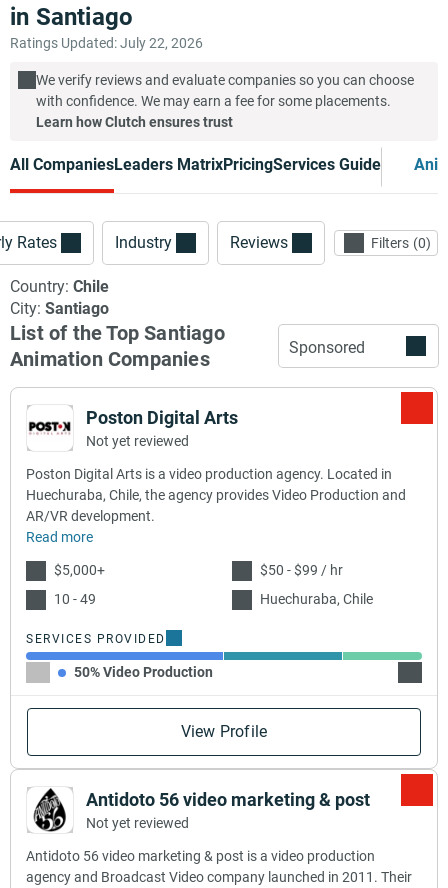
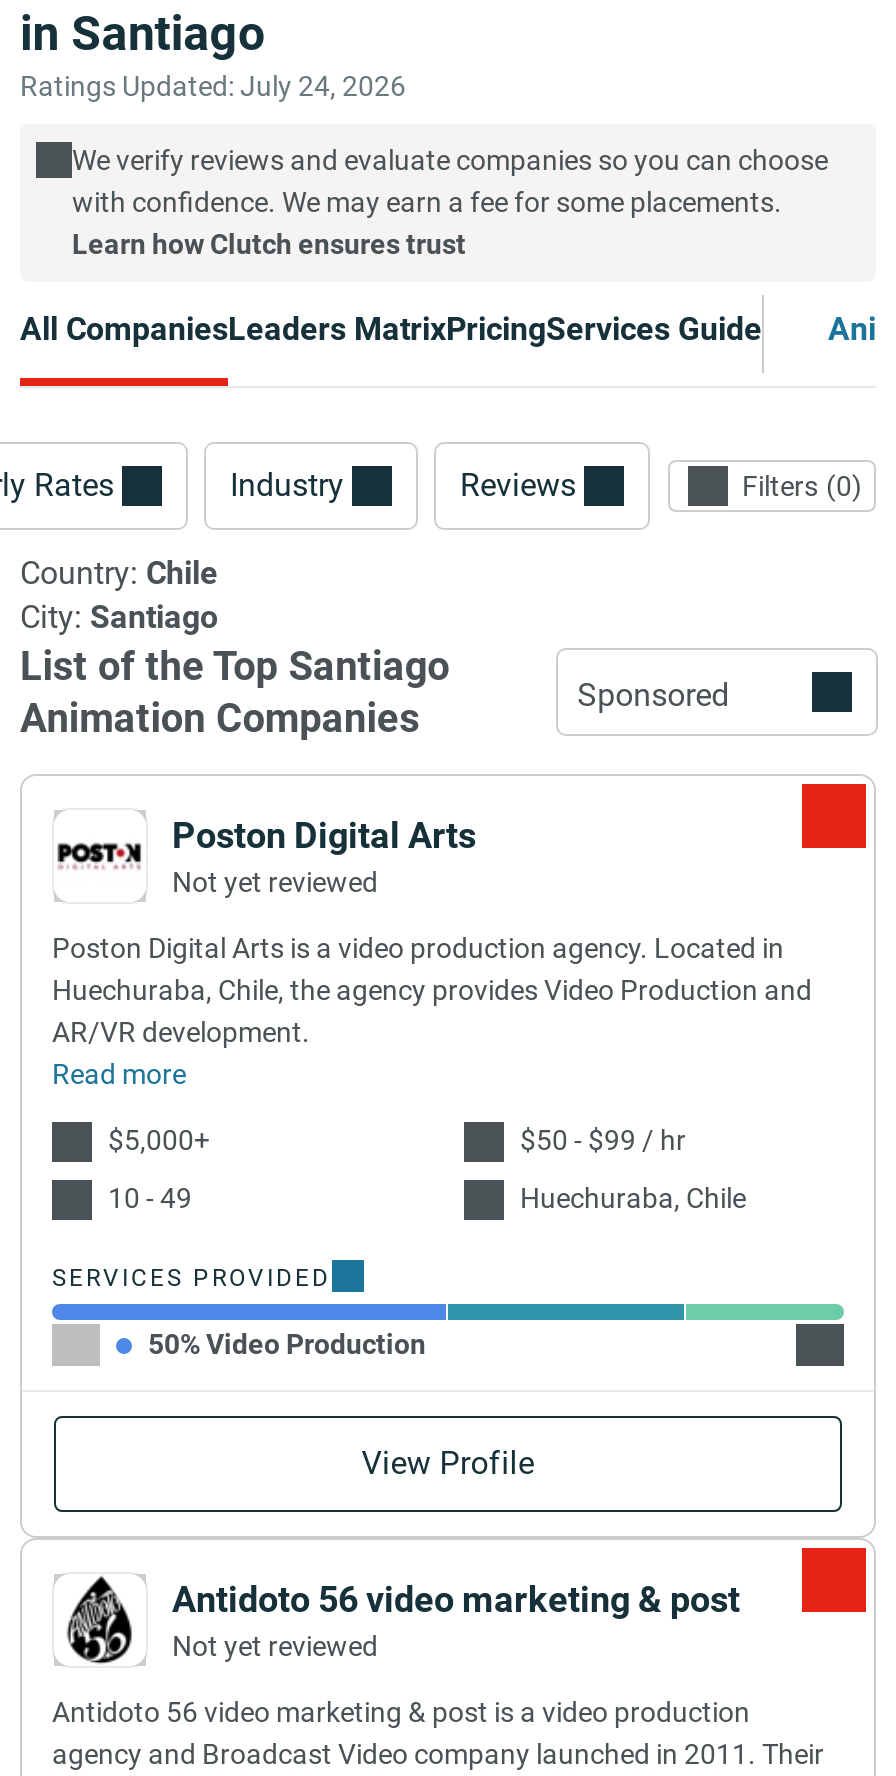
[10,35,203,51] Ratings Updated: July 22, 2026 -> [20,70,406,102] Ratings Updated: July 24, 2026

